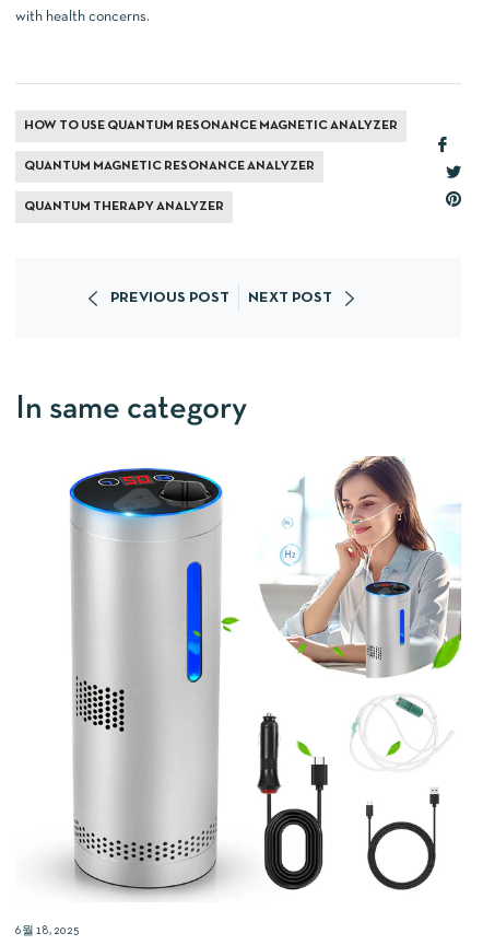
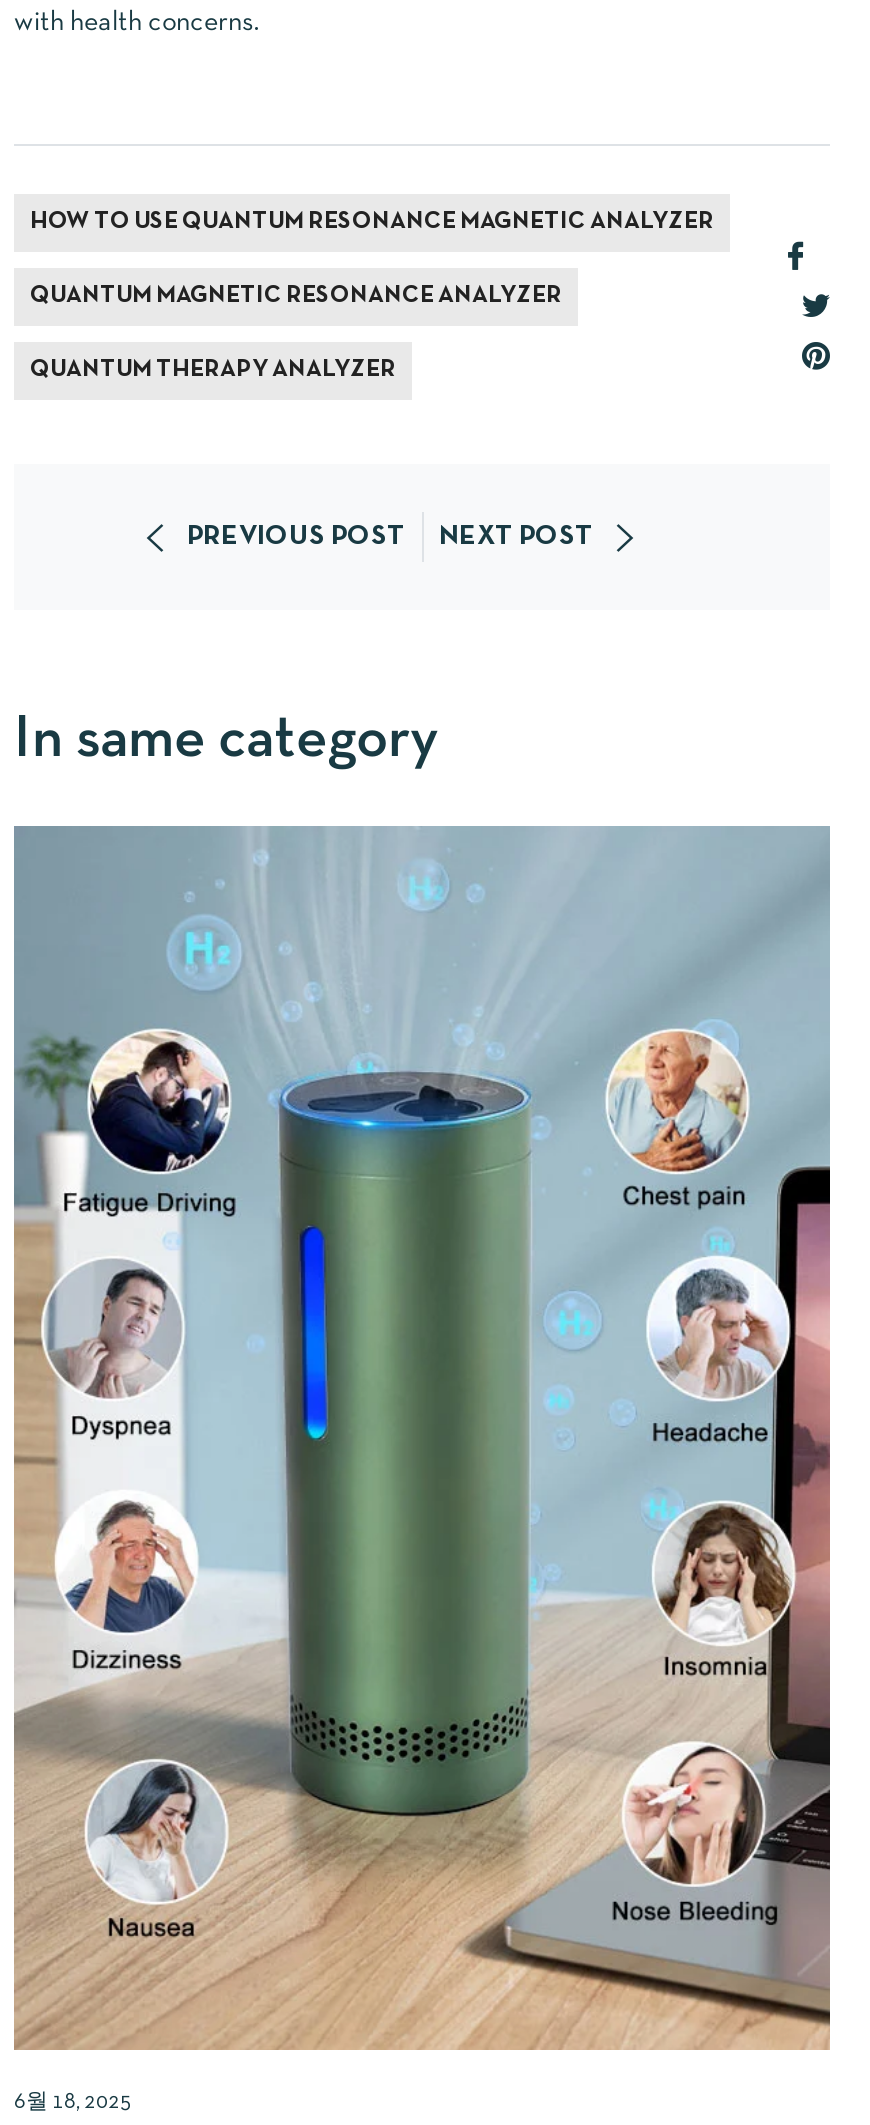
[15,456,461,902] [image] -> [12,824,832,2052] [image]

